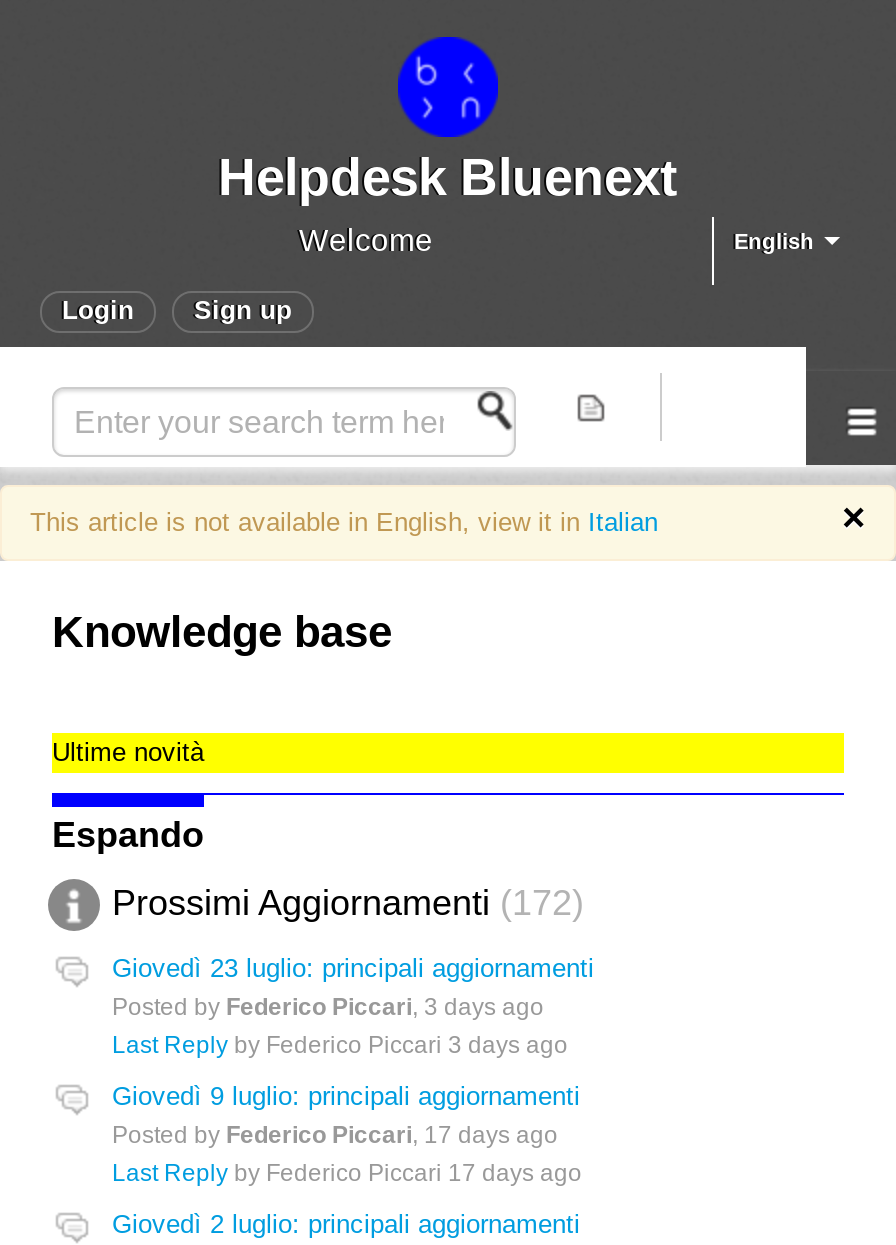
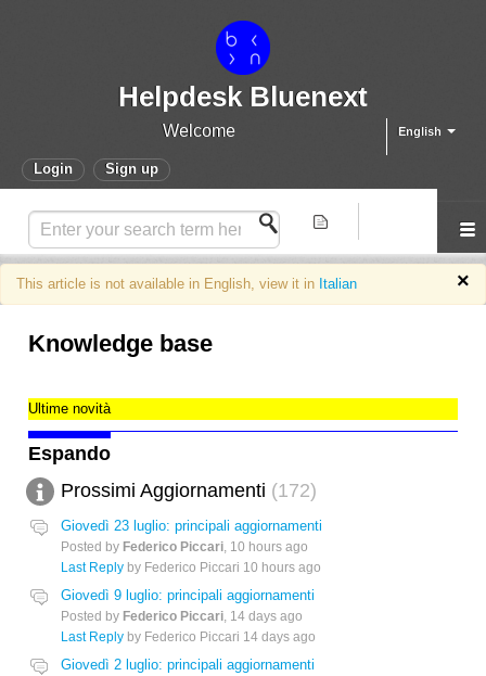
[112,994,544,1022] Posted by Federico Piccari, 3 days ago -> [61,540,308,555] Posted by Federico Piccari, 10 hours ago
[112,1032,568,1060] Last Reply by Federico Piccari 3 days ago -> [61,560,321,576] Last Reply by Federico Piccari 10 hours ago
[112,1122,558,1150] Posted by Federico Piccari, 17 days ago -> [61,609,303,624] Posted by Federico Piccari, 14 days ago
[112,1160,582,1188] Last Reply by Federico Piccari 17 days ago -> [61,630,316,645] Last Reply by Federico Piccari 14 days ago

